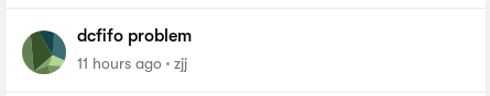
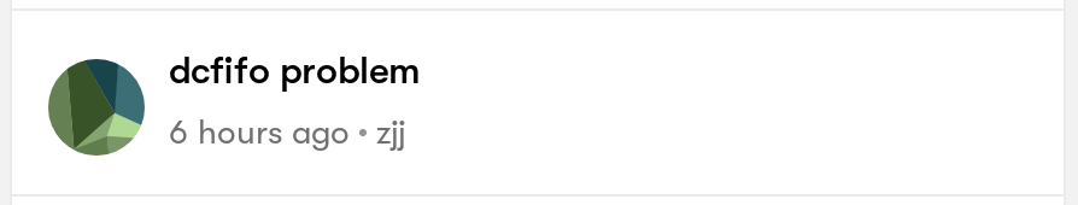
[77,55,162,72] 11 hours ago -> [169,112,350,151] 6 hours ago

